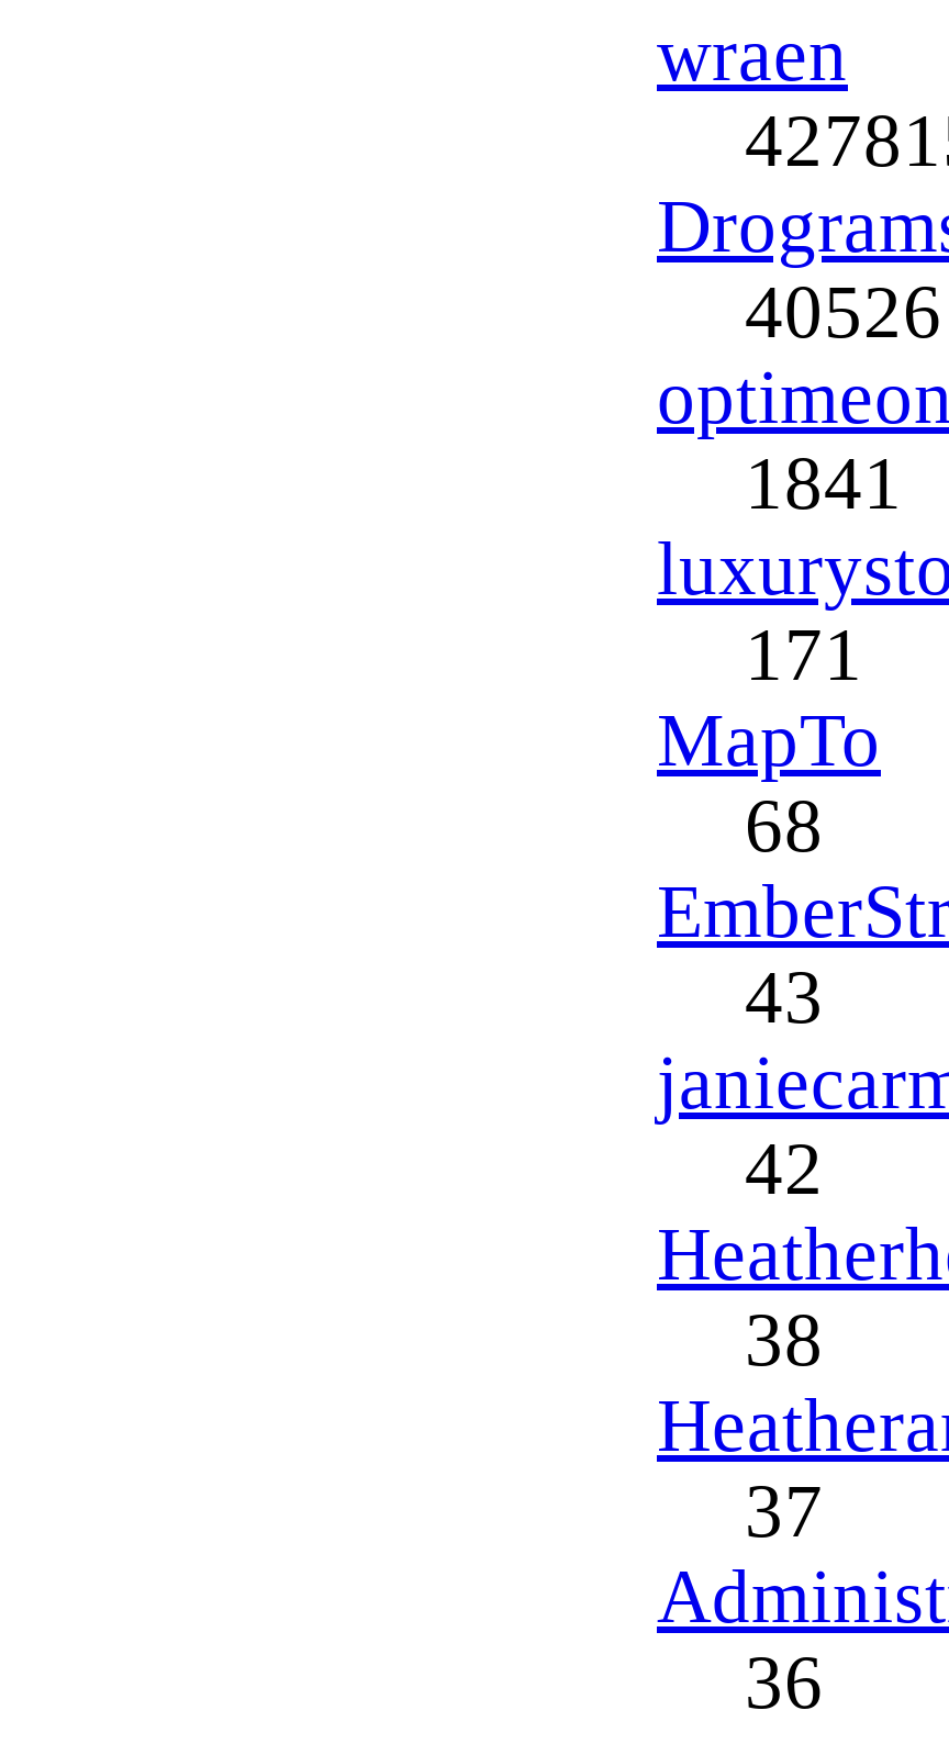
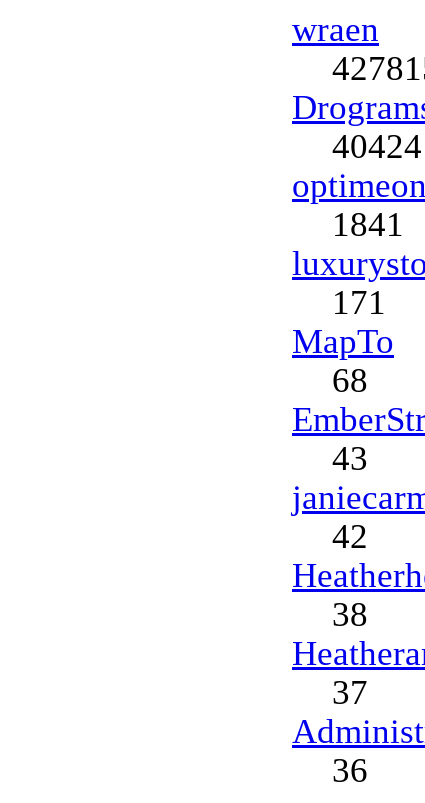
[745,270,942,354] 40526 -> [332,127,422,165] 40424

